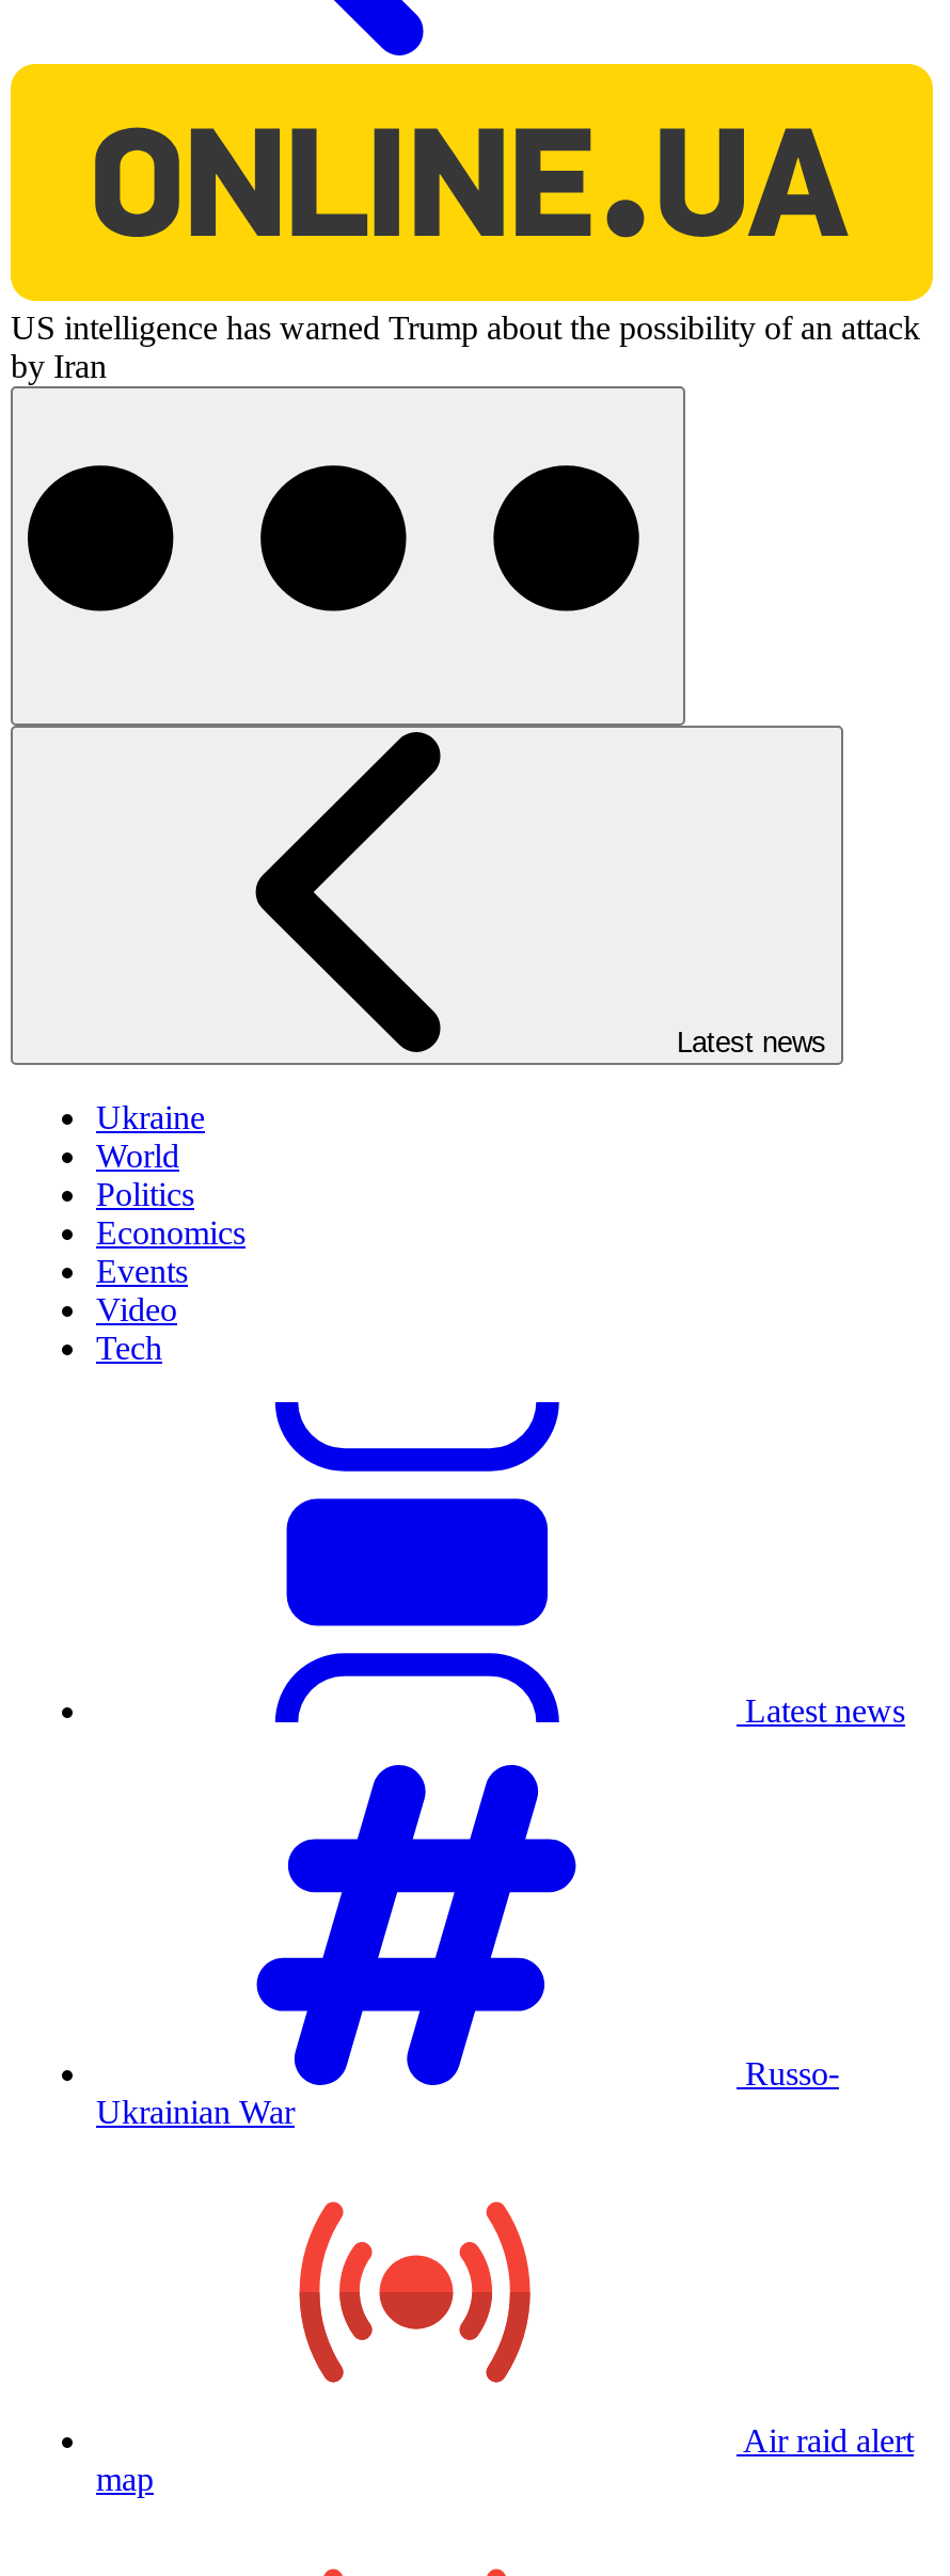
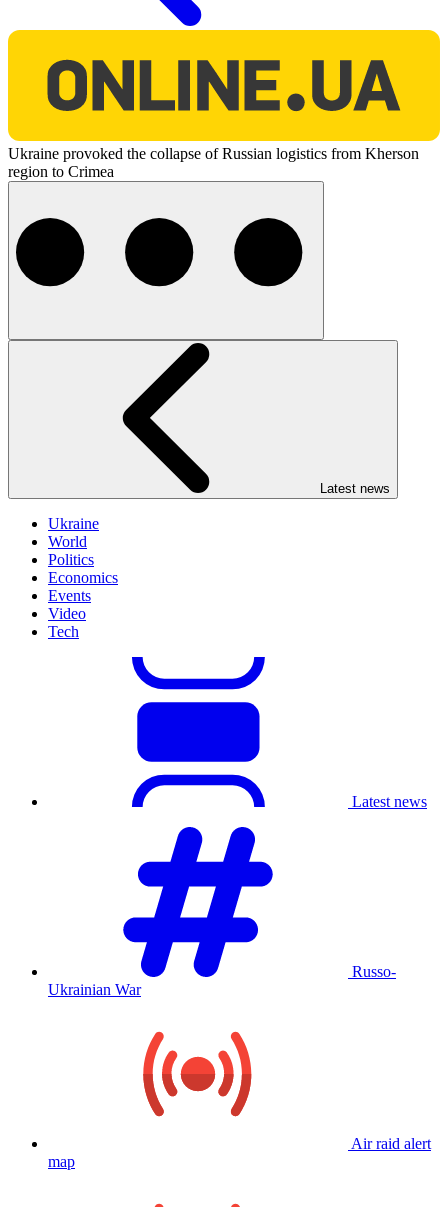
[11,309,920,384] US intelligence has warned Trump about the possibility of an attack | by Iran -> [8,145,419,180] Ukraine provoked the collapse of Russian logistics from Kherson | region to Crimea

